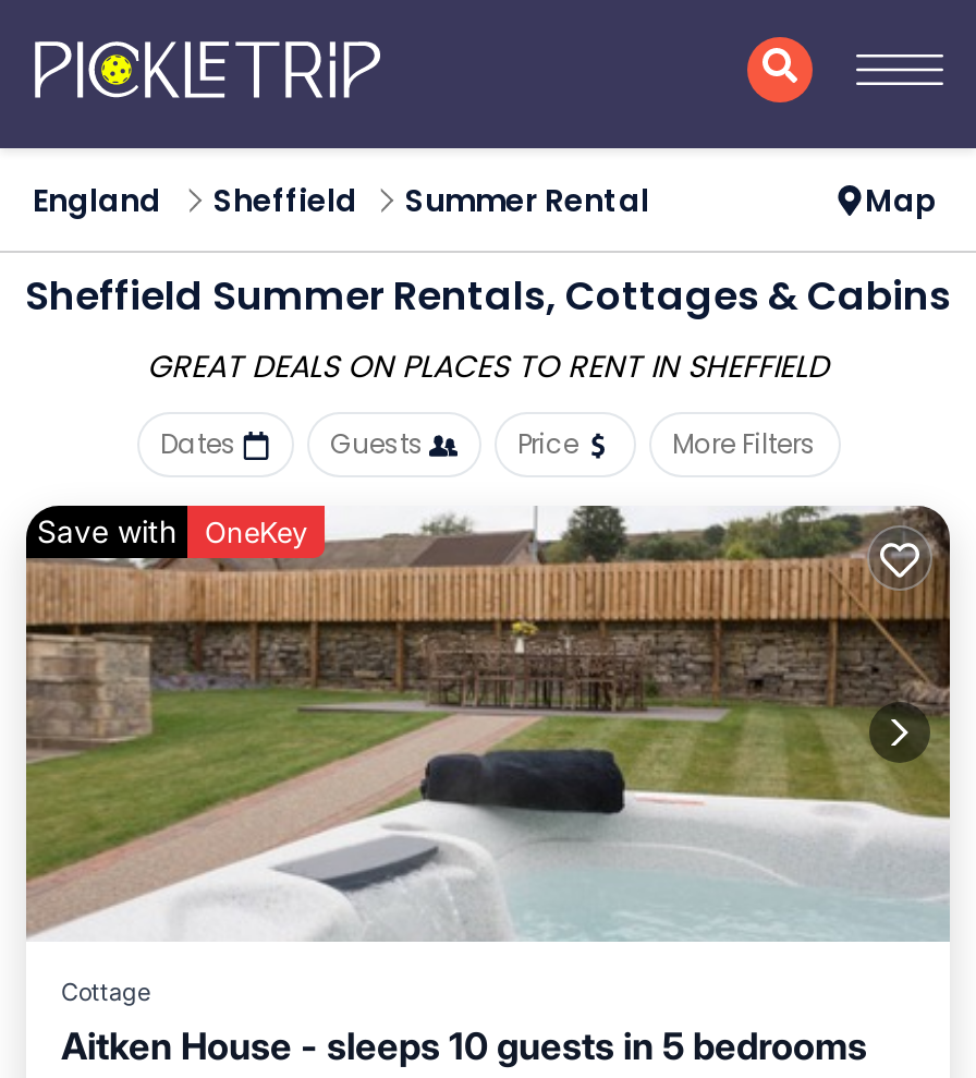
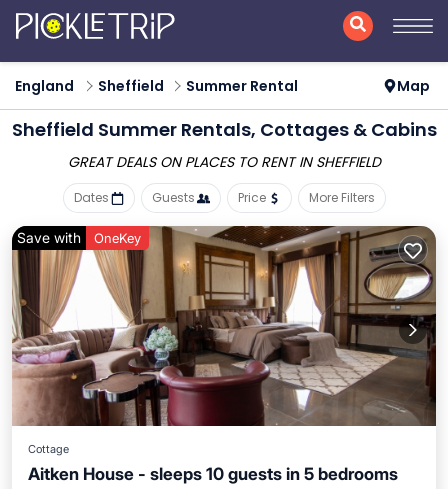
[24,504,952,942] [image] -> [12,225,437,427] [image]

